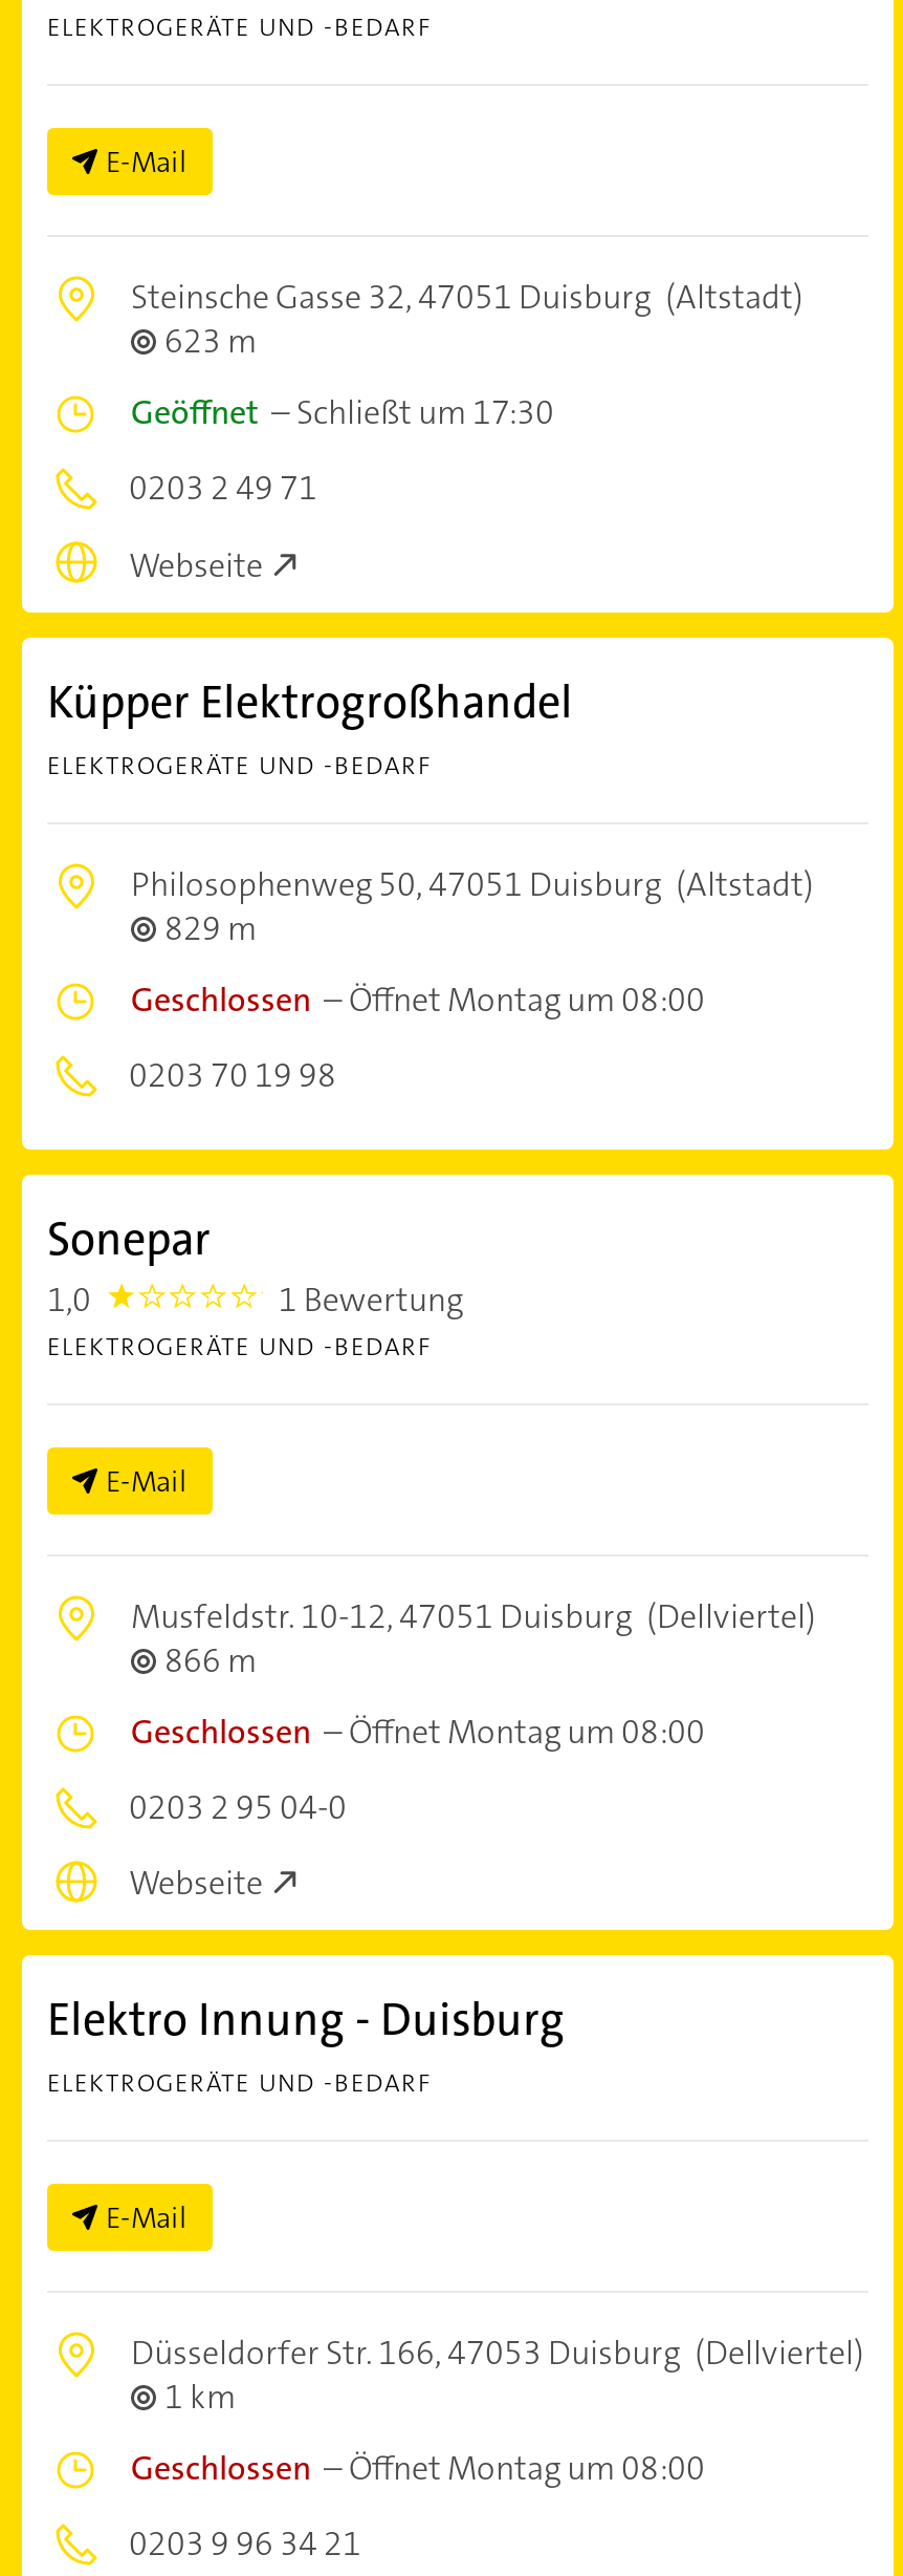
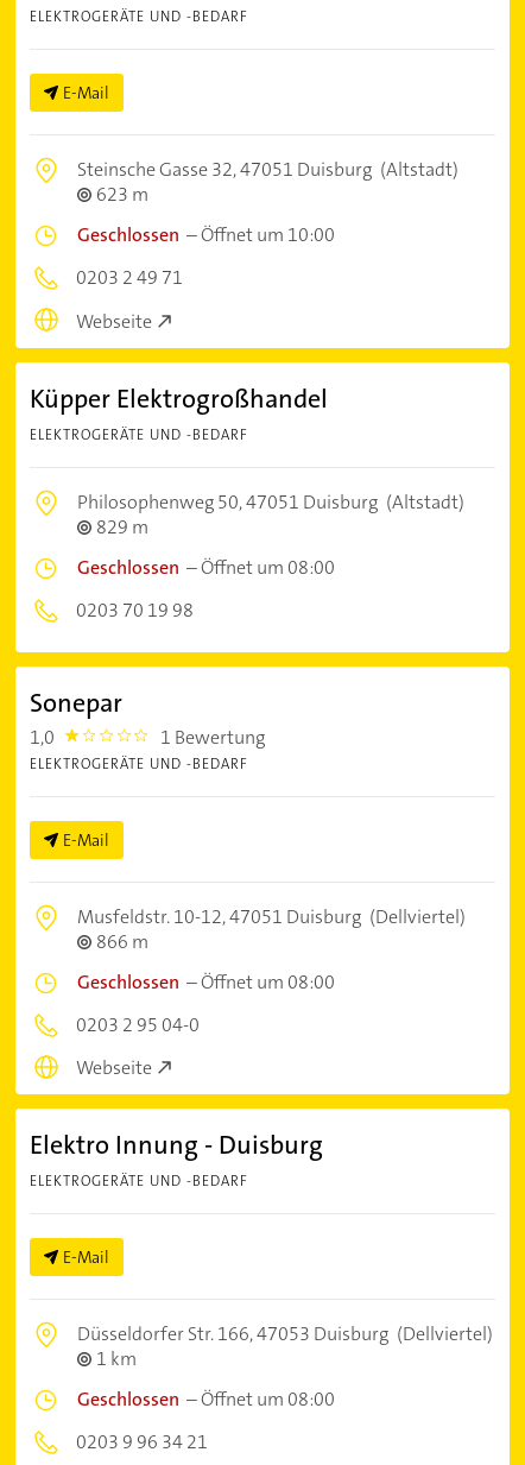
[131,390,554,434] Geöffnet – Schließt um 17:30 -> [77,222,335,247] Geschlossen – Öffnet um 10:00
[131,977,705,1021] Geschlossen –Öffnet Montag um 08:00 -> [77,555,335,579] Geschlossen –Öffnet um 08:00
[131,1709,705,1753] Geschlossen –Öffnet Montag um 08:00 -> [77,969,335,994] Geschlossen –Öffnet um 08:00
[131,2446,705,2490] Geschlossen –Öffnet Montag um 08:00 -> [77,1387,335,1412] Geschlossen –Öffnet um 08:00

